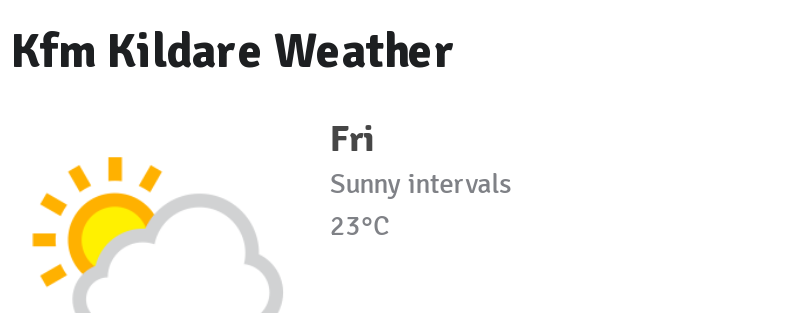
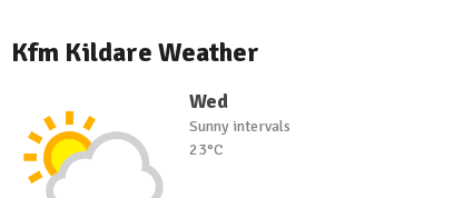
[330,117,374,161] Fri -> [189,89,228,114] Wed

